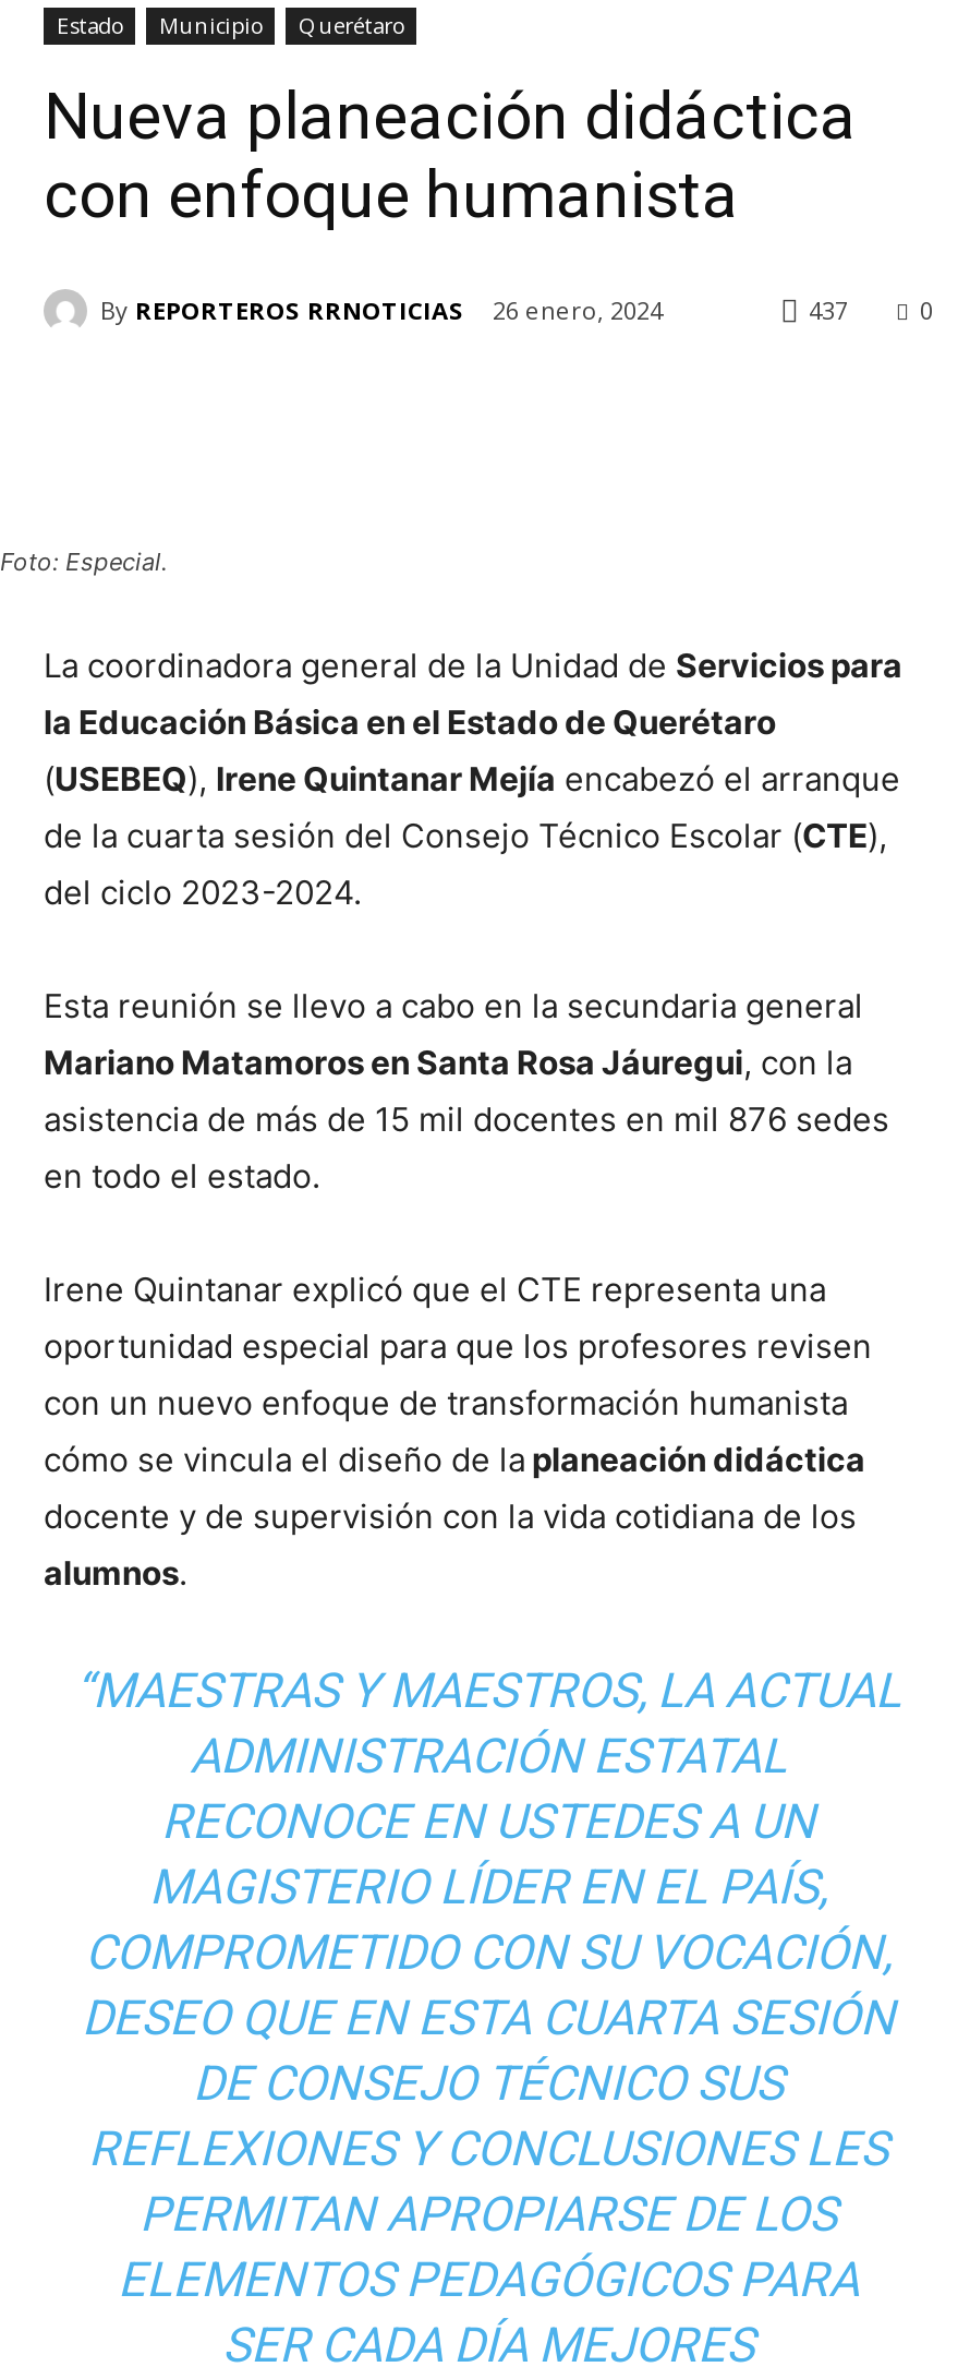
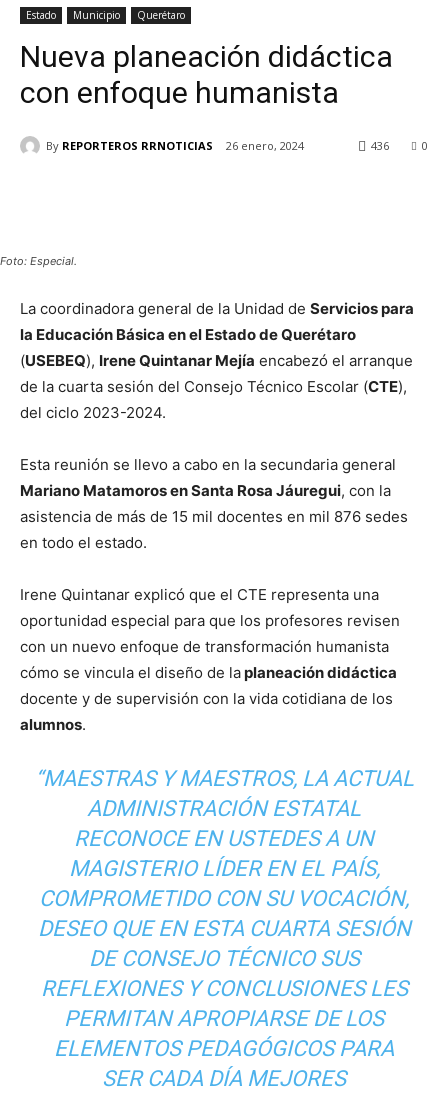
[809,294,848,326] 437 -> [371,138,389,153] 436

